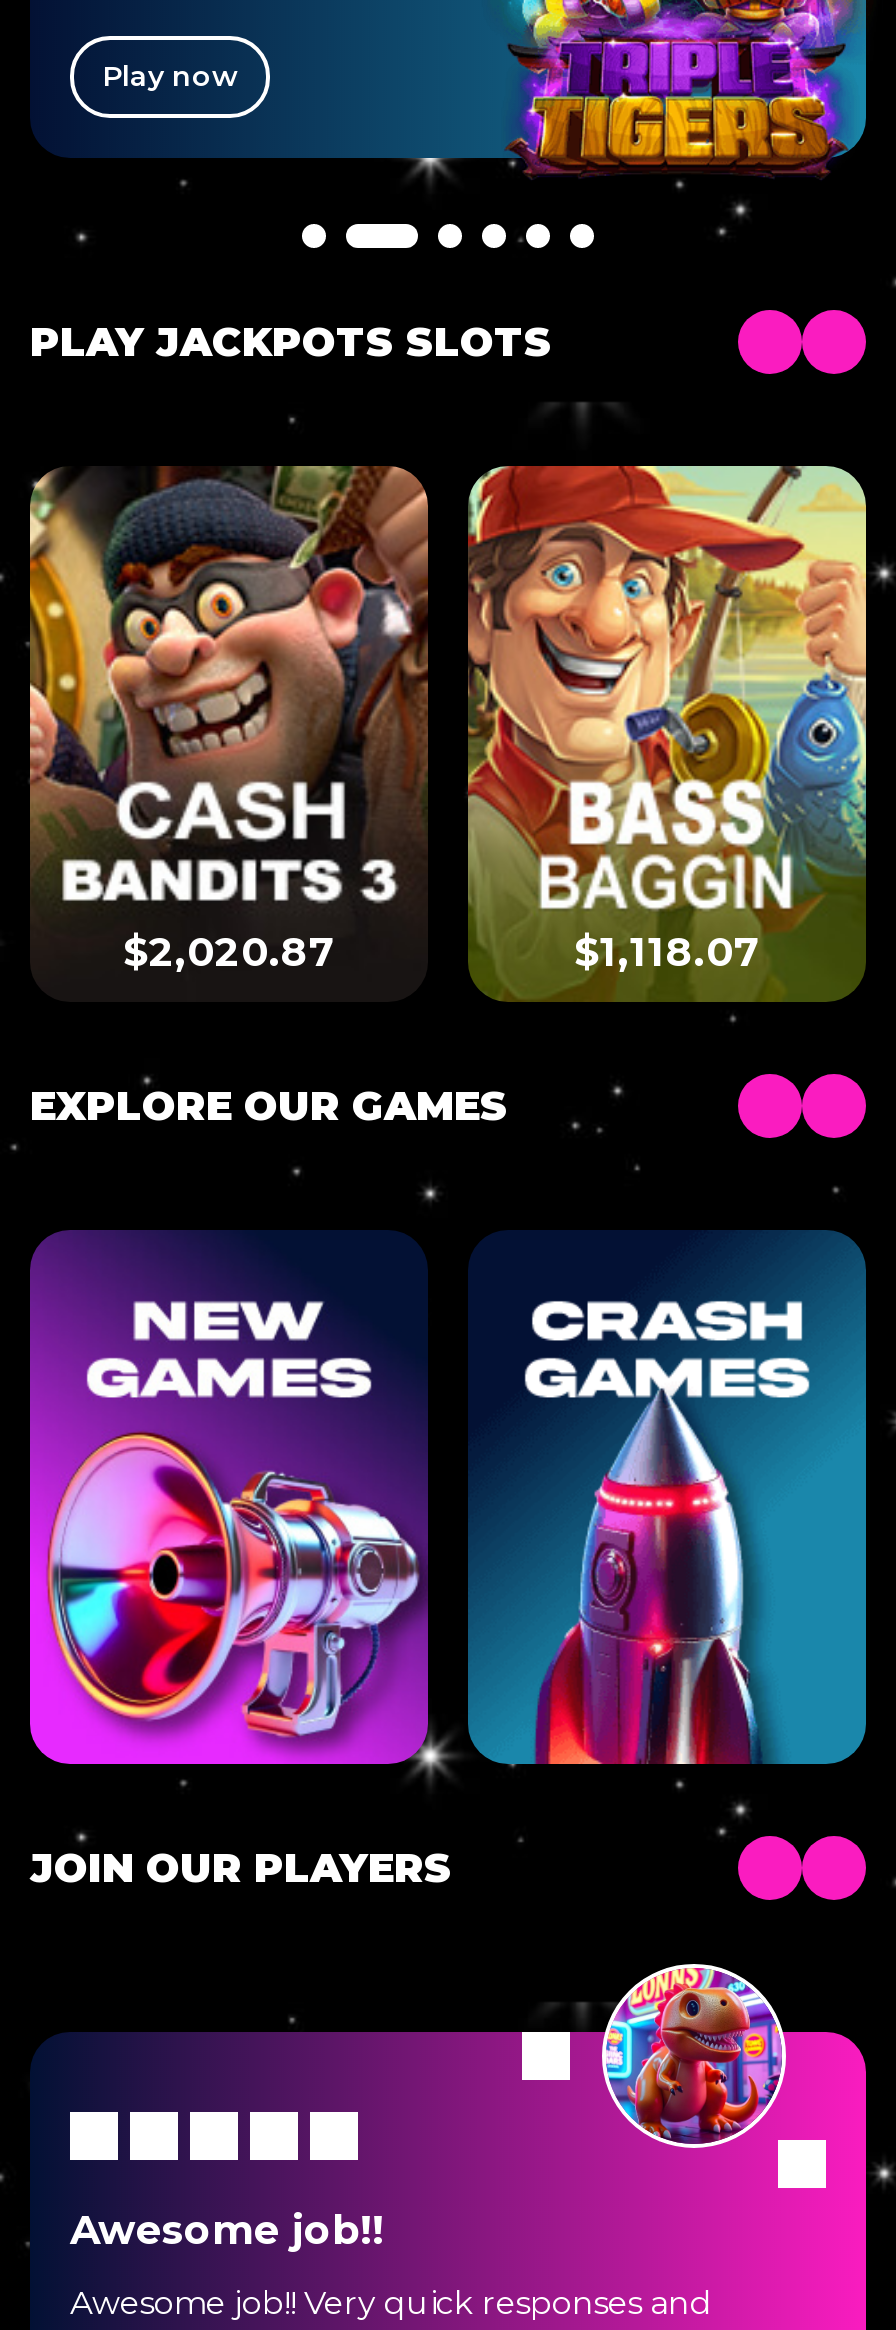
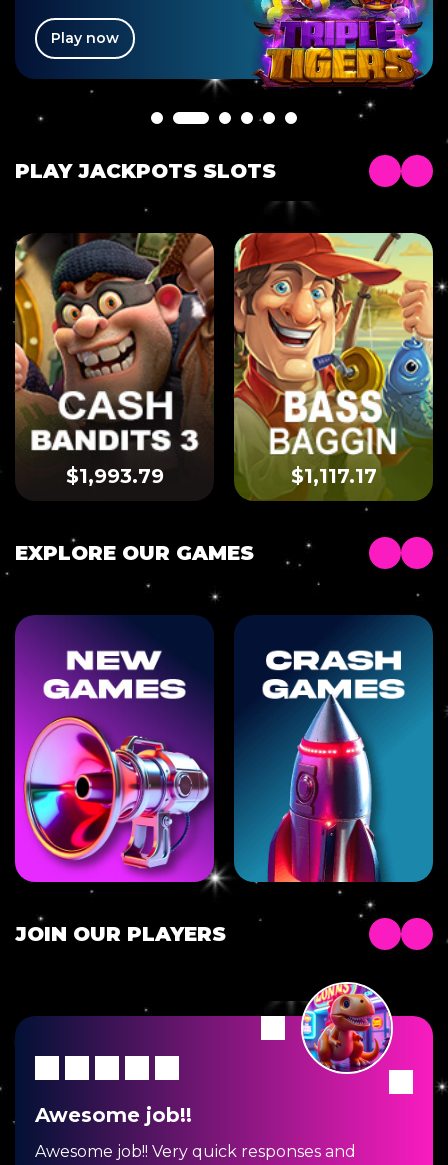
[123,927,335,975] $2,020.87 -> [65,464,163,488] $1,993.79
[574,927,760,975] $1,118.07 -> [290,464,376,488] $1,117.17

